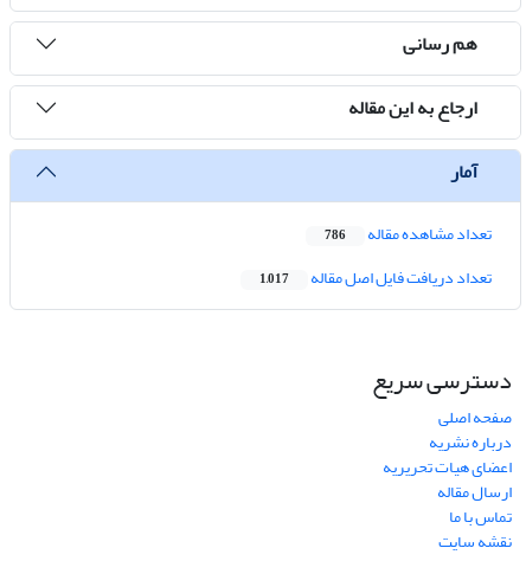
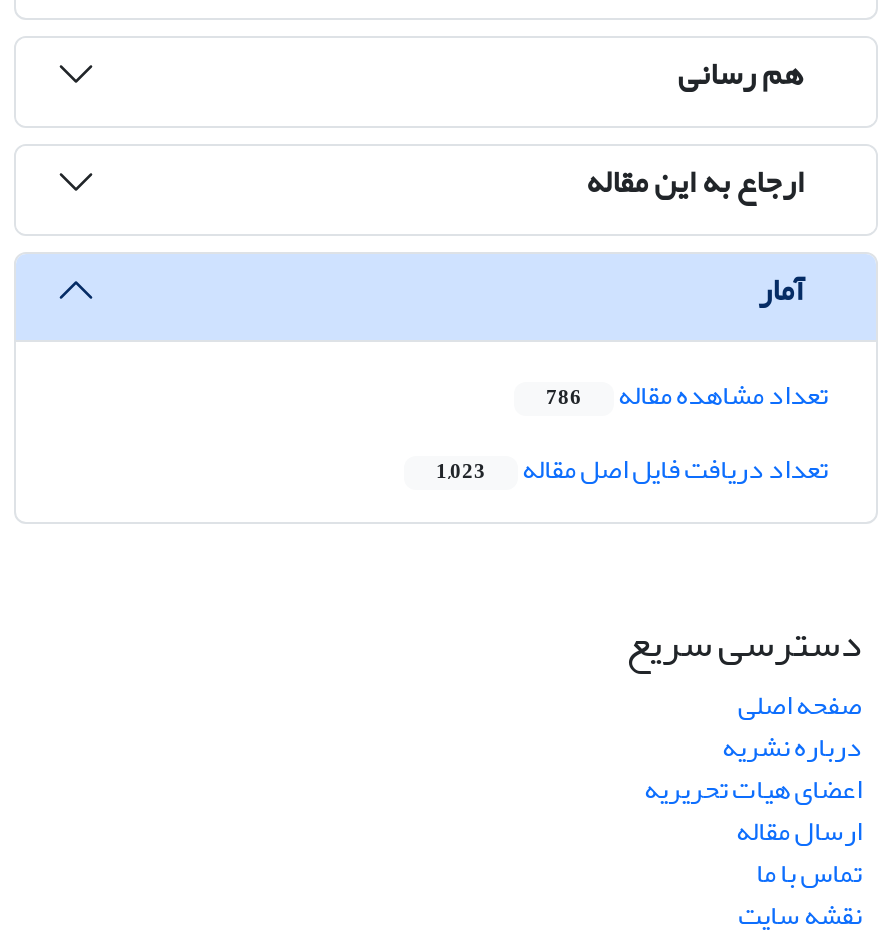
[259,262,492,294] تعداد دریافت فایل اصل مقاله 1,017 -> [436,443,828,497] تعداد دریافت فایل اصل مقاله 1,023

